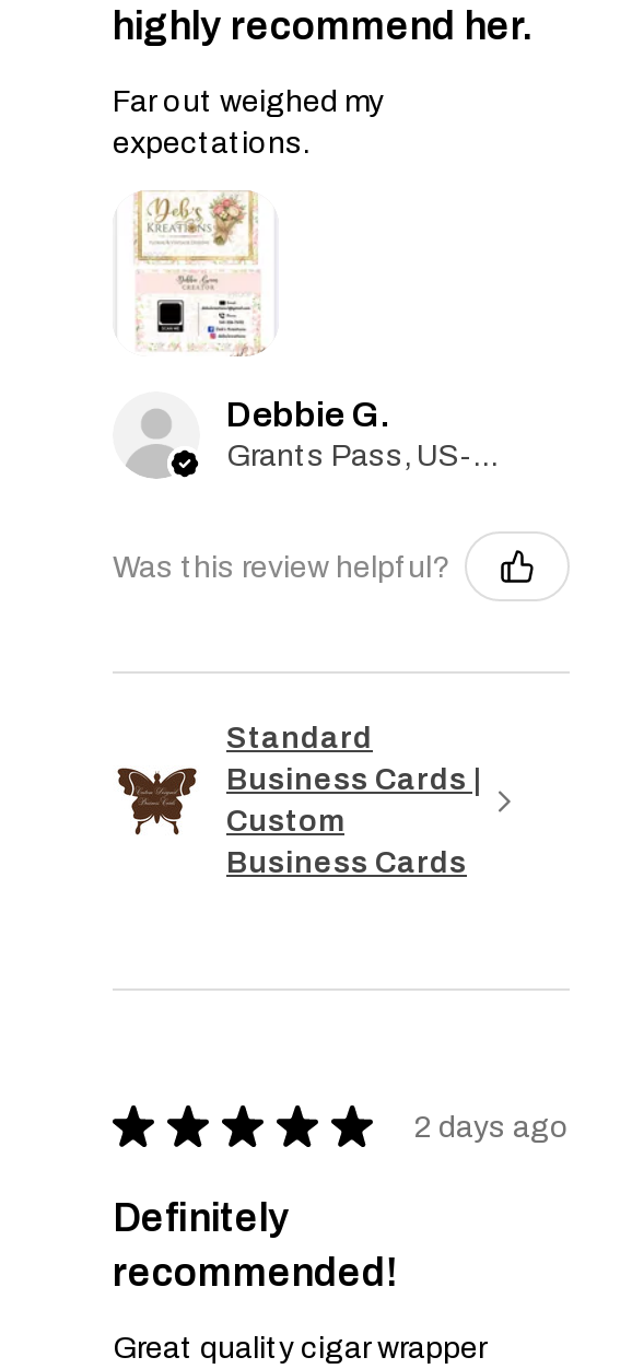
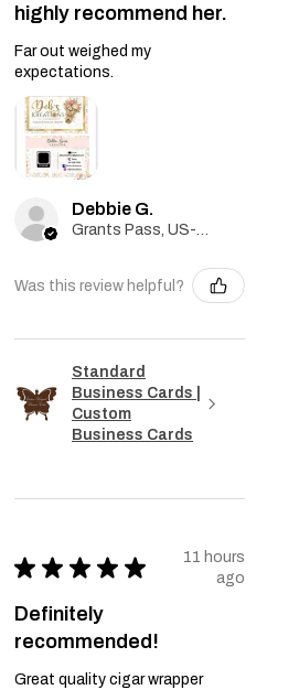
[414,1110,570,1143] 2 days ago -> [183,549,245,587] 11 hours | ago

